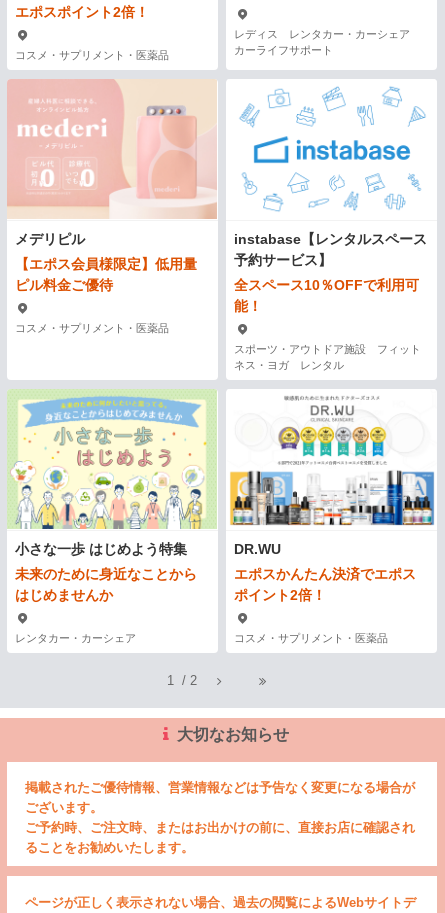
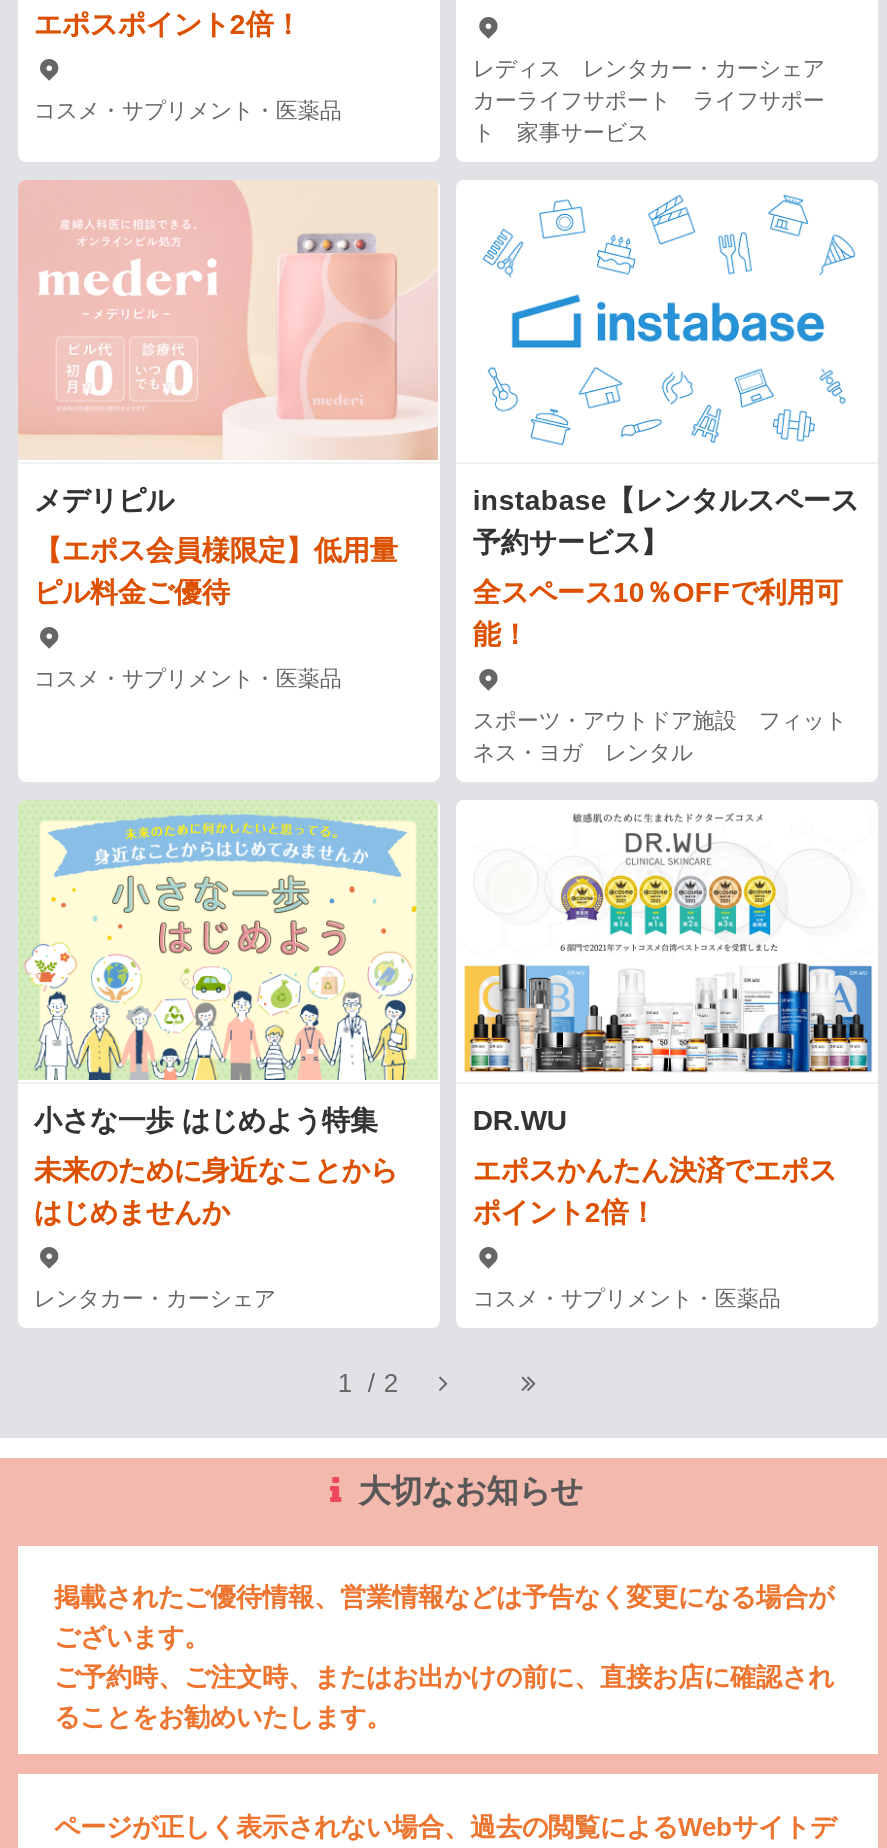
[234,44,333,56] カーライフサポート -> [473,88,825,144] カーライフサポート ライフサポー | ト 家事サービス

